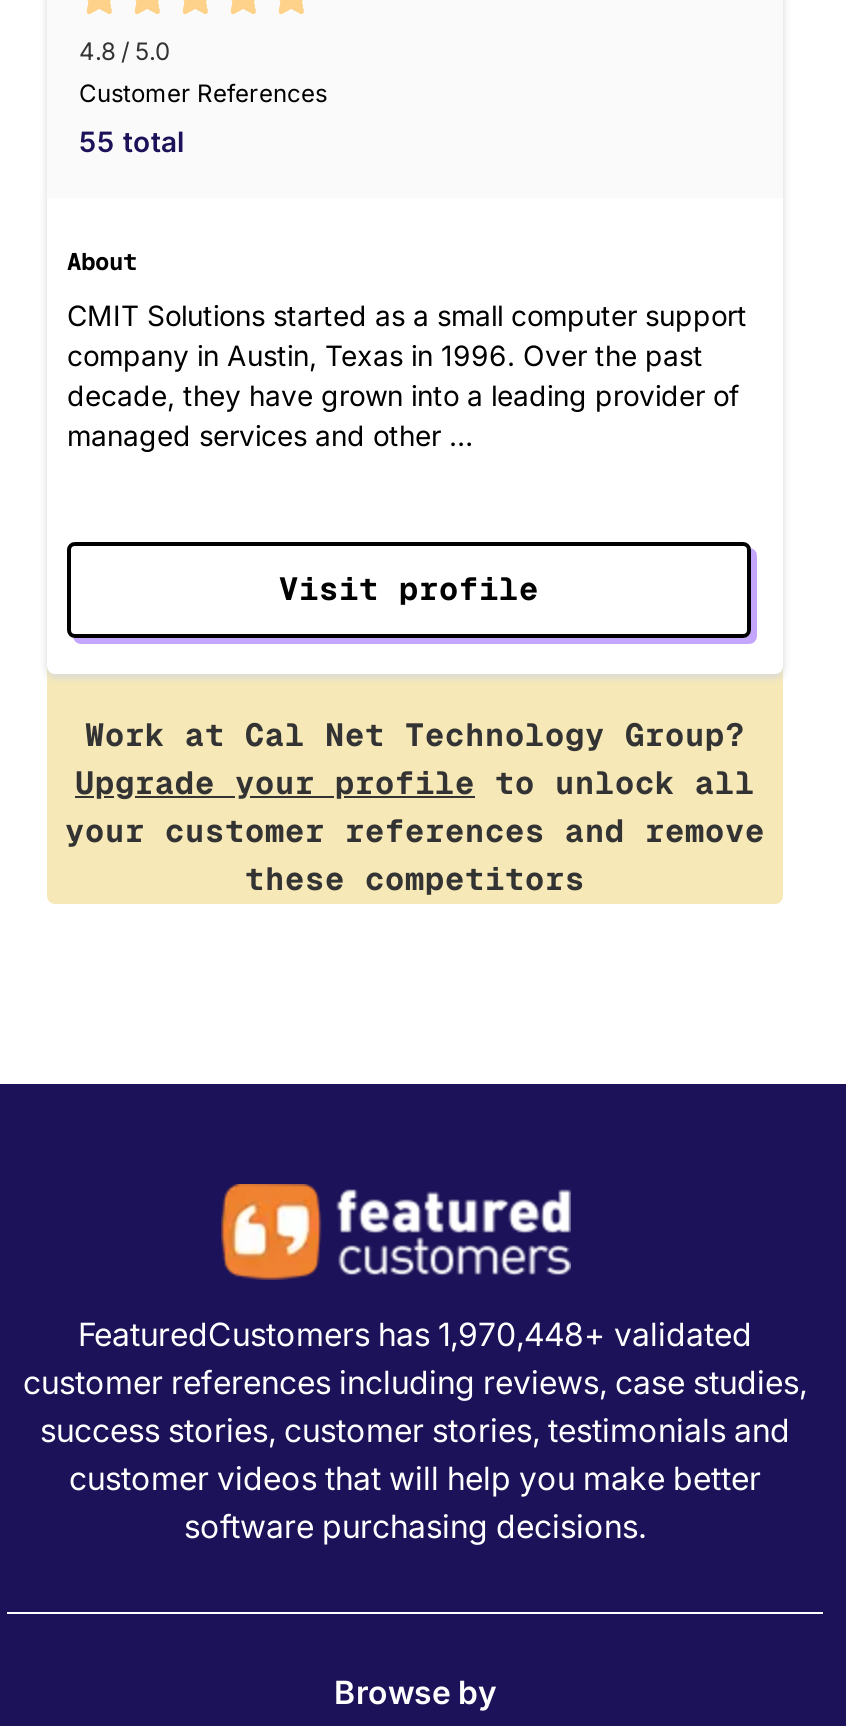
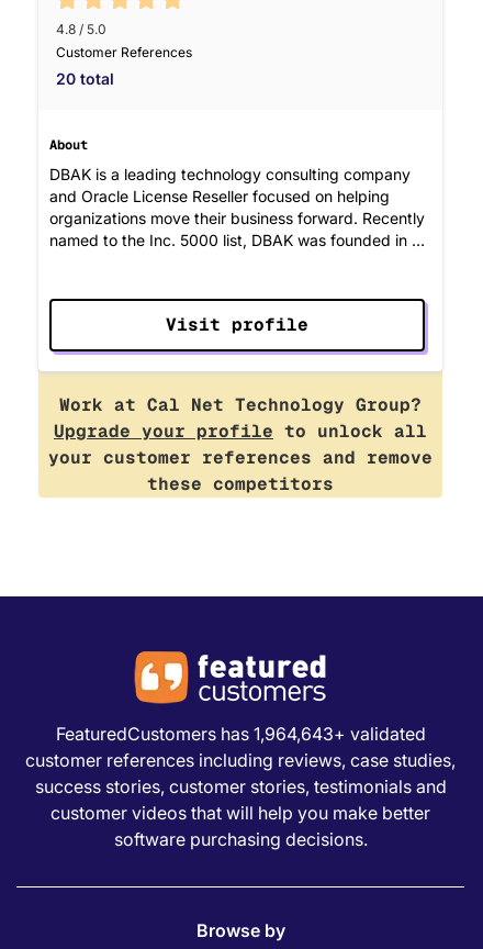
[79,125,185,159] 55 total -> [56,69,114,87] 20 total
[67,299,747,453] CMIT Solutions started as a small computer support | company in Austin, Texas in 1996. Over the past | decade, they have grown into a leading provider of | managed services and other … -> [49,164,425,249] DBAK is a leading technology consulting company | and Oracle License Reseller focused on helping | organizations move their business forward. Recently | named to the Inc. 5000 list, DBAK was founded in …
[78,1315,752,1355] FeaturedCustomers has 1,970,448+ validated -> [55,722,425,744] FeaturedCustomers has 1,964,643+ validated

